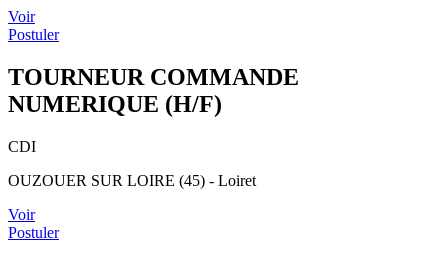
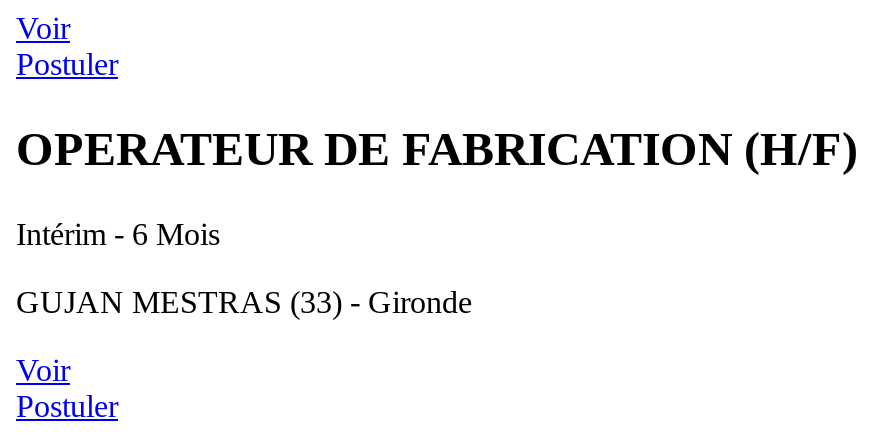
[8,64,299,117] TOURNEUR COMMANDE | NUMERIQUE (H/F) -> [16,124,858,176] OPERATEUR DE FABRICATION (H/F)
[8,138,36,155] CDI -> [16,217,220,251] Intérim - 6 Mois
[8,172,256,189] OUZOUER SUR LOIRE (45) - Loiret -> [16,285,472,319] GUJAN MESTRAS (33) - Gironde

